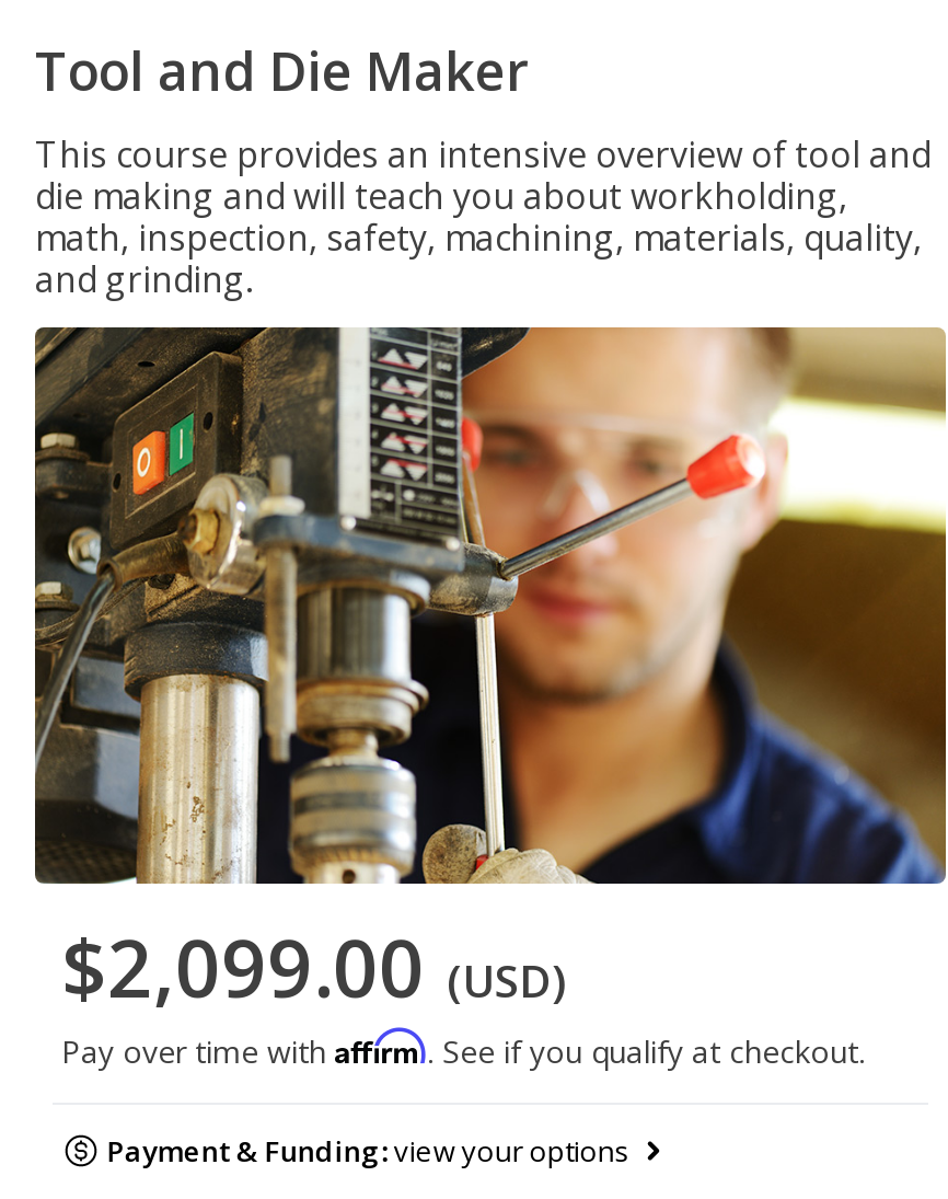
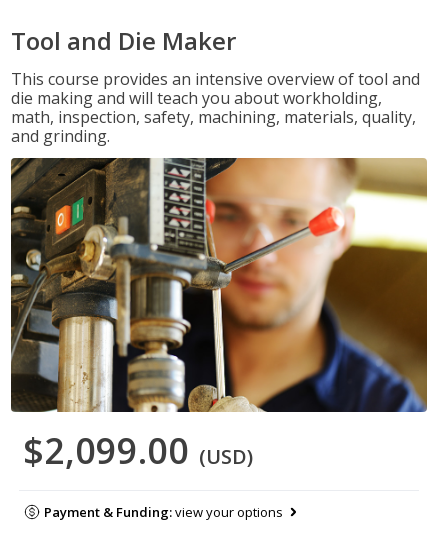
[61,1029,865,1073] Pay over time with Affirm. See if you qualify at checkout. -> none

